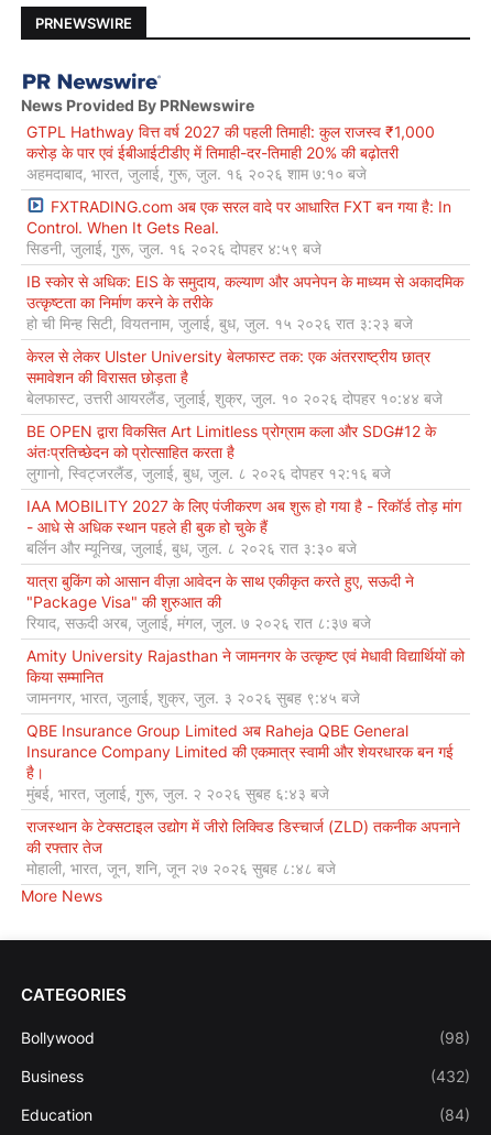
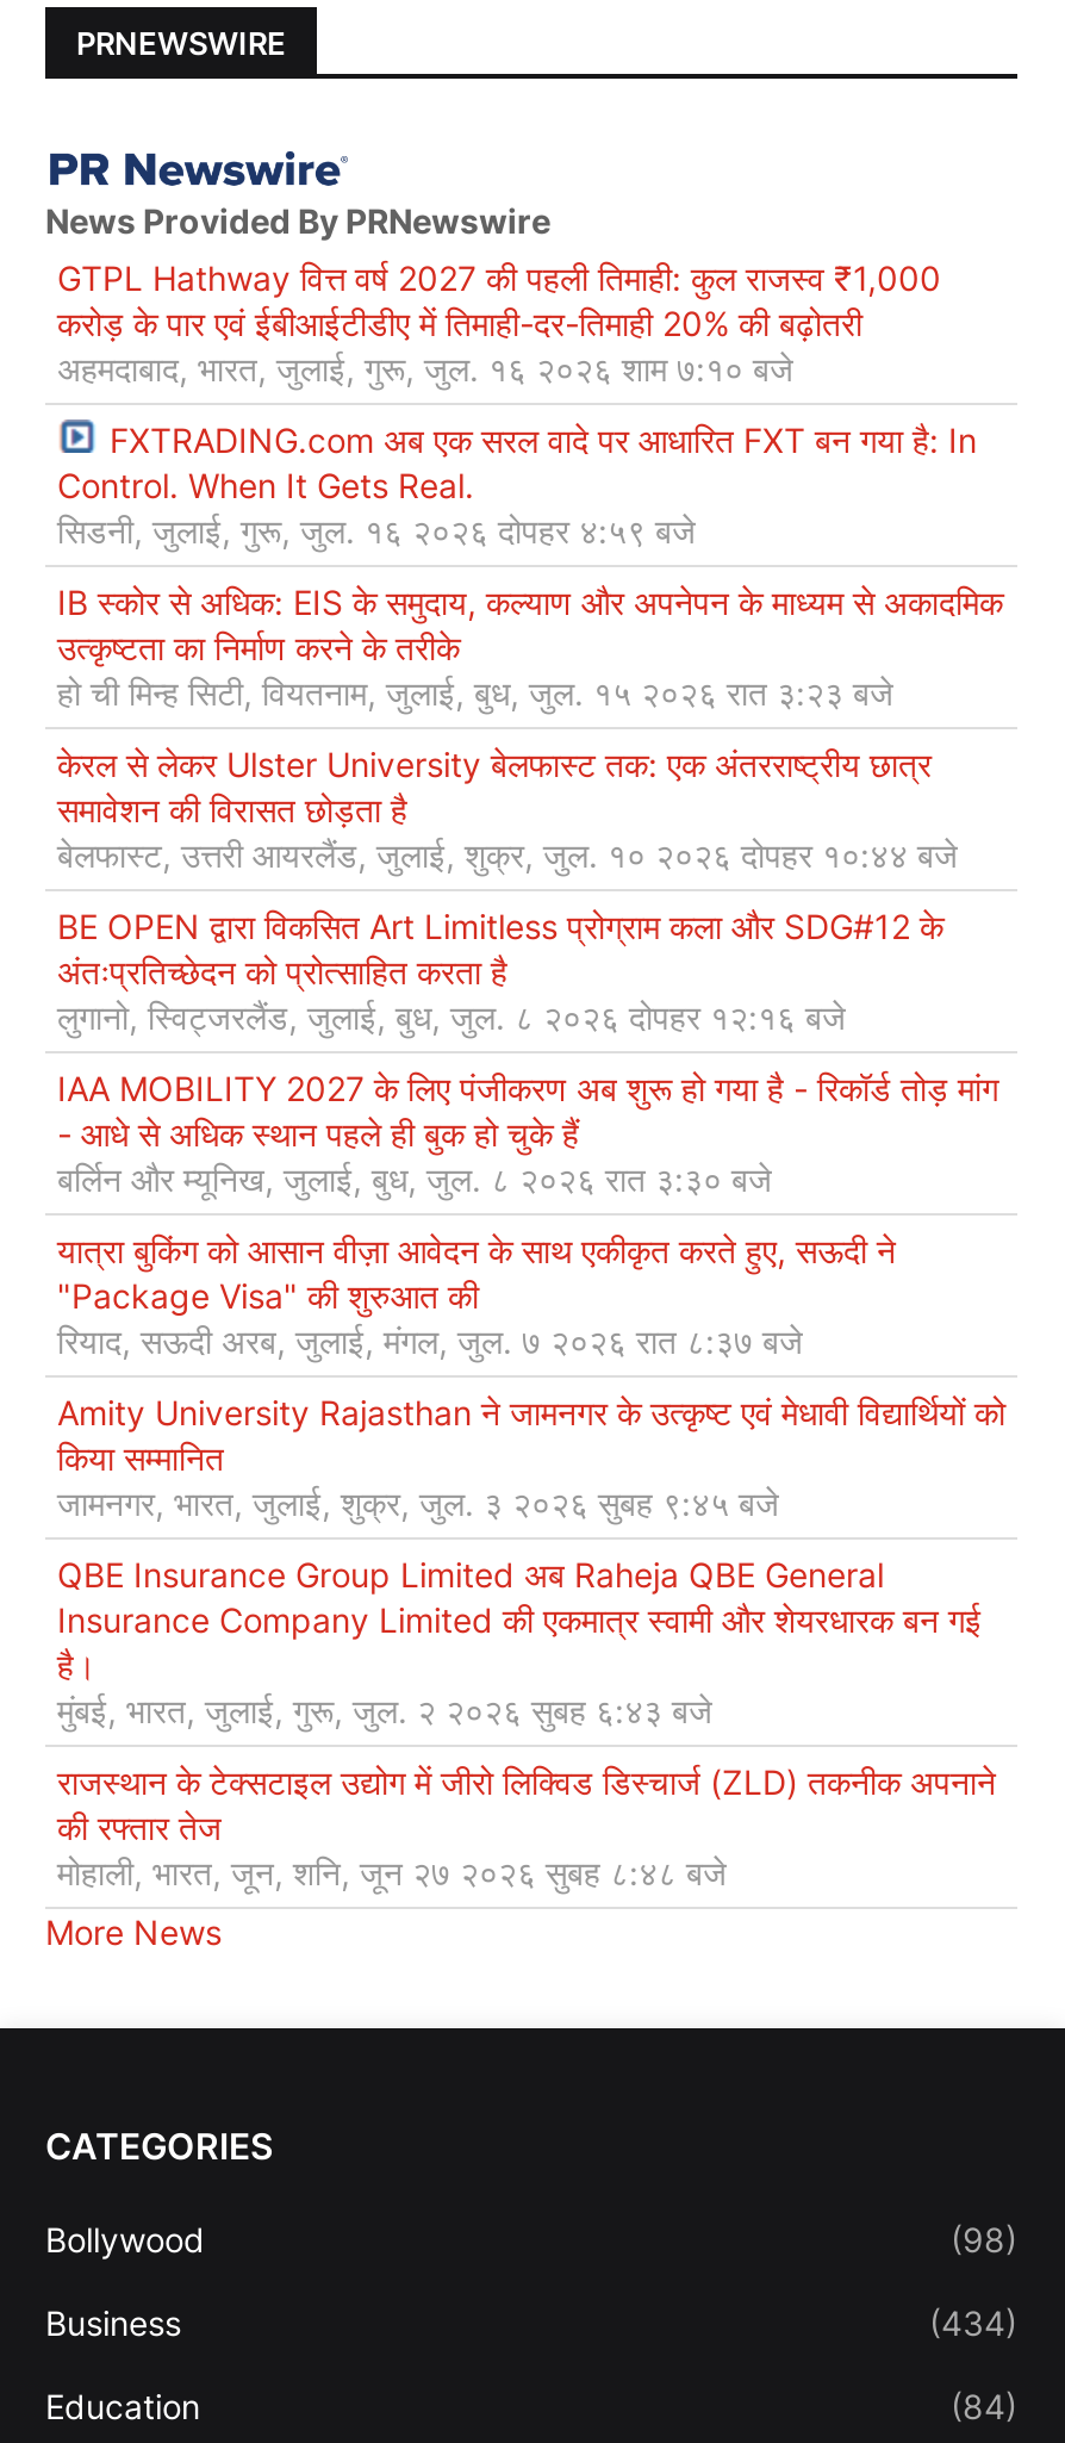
[430,1067,470,1086] (432) -> [929,2303,1017,2344] (434)

